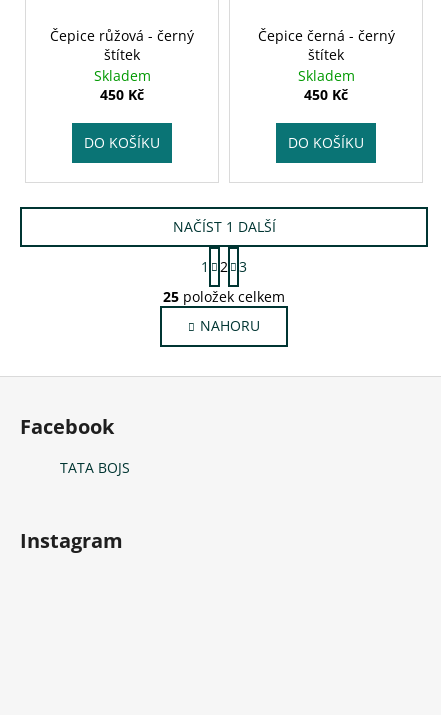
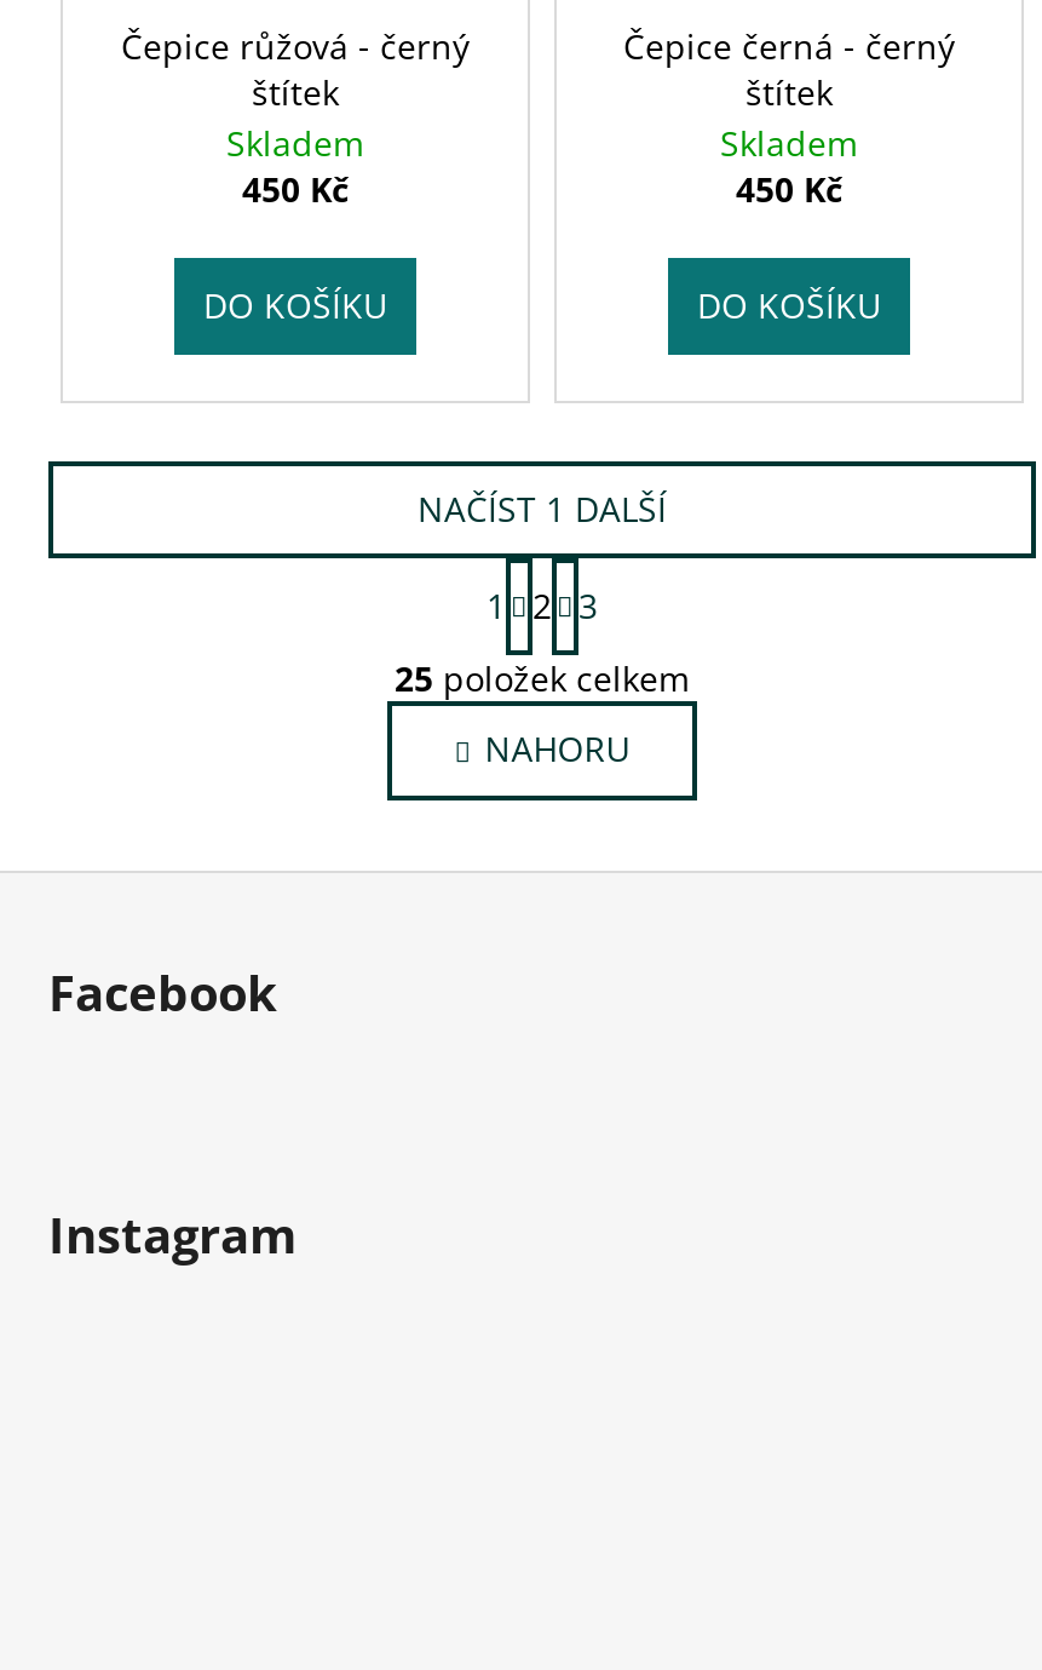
[60,457,130,476] TATA BOJS -> none

